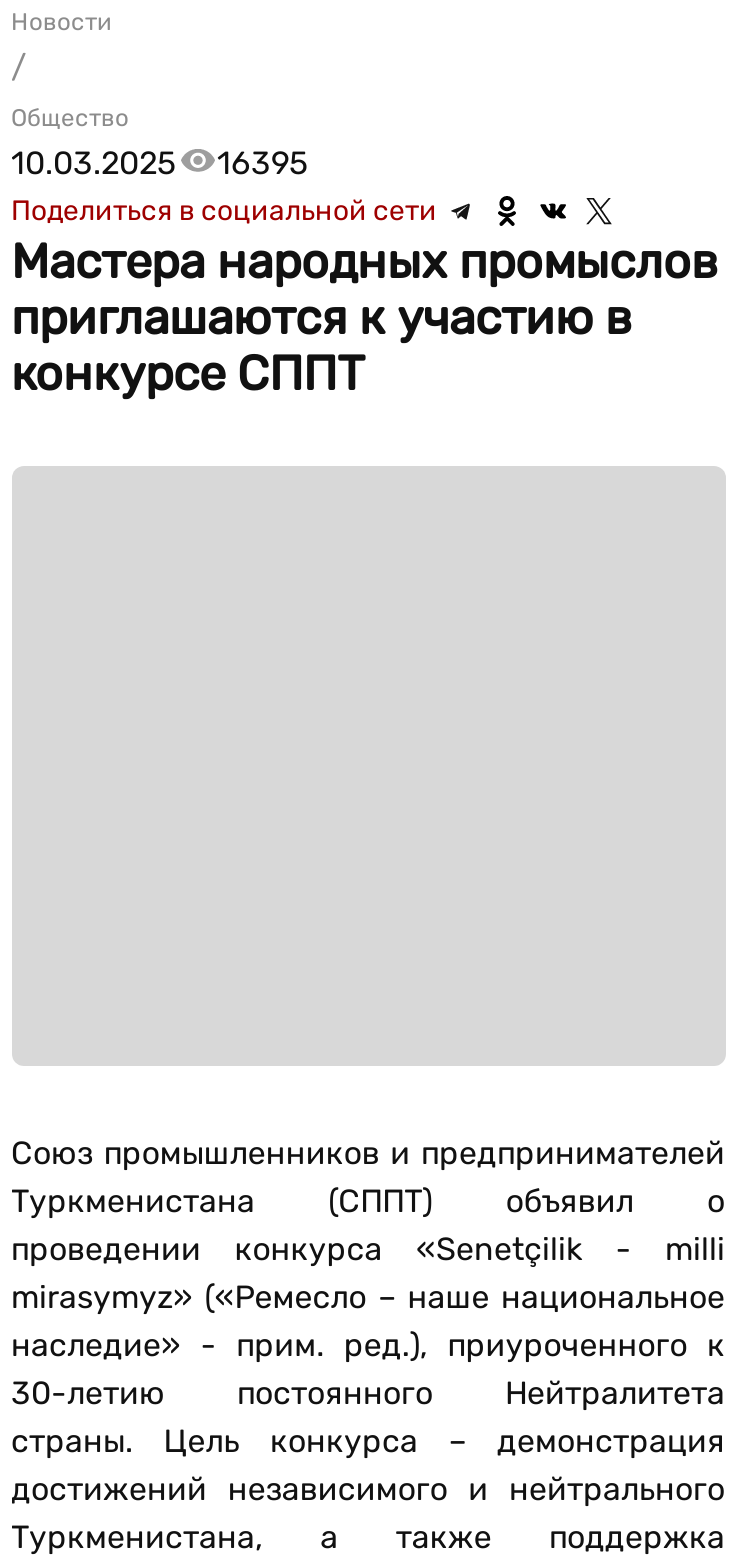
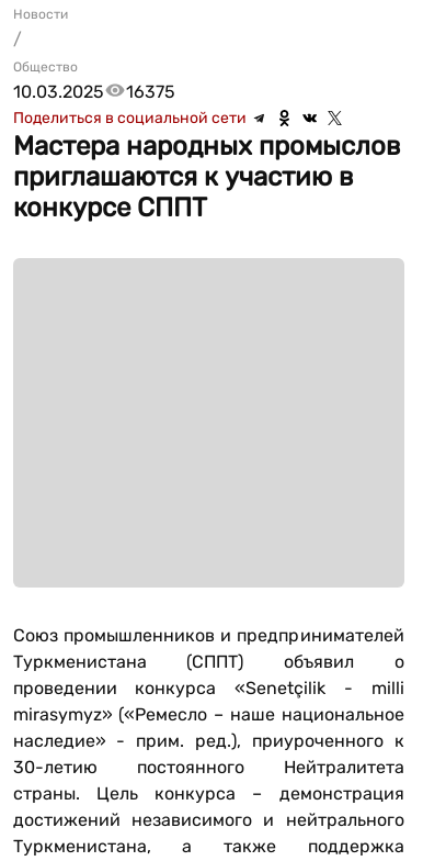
[11,144,309,182] 10.03.2025 16395 -> [13,81,175,102] 10.03.2025 16375

